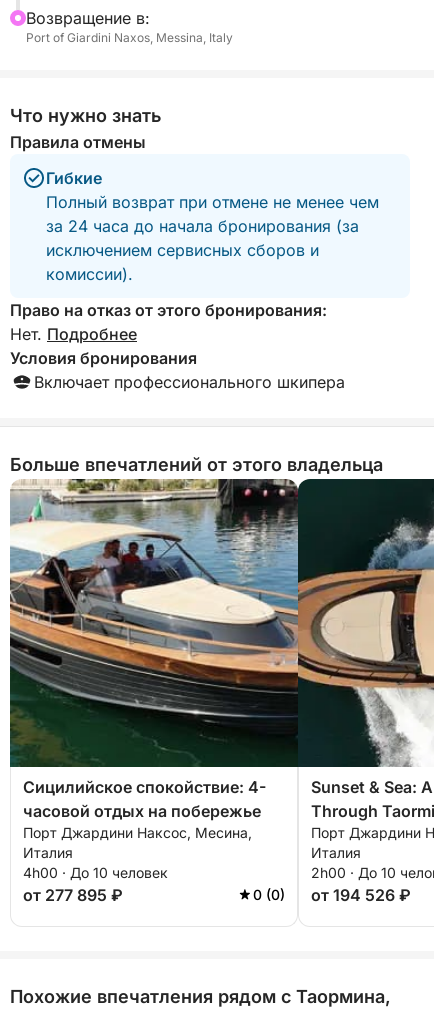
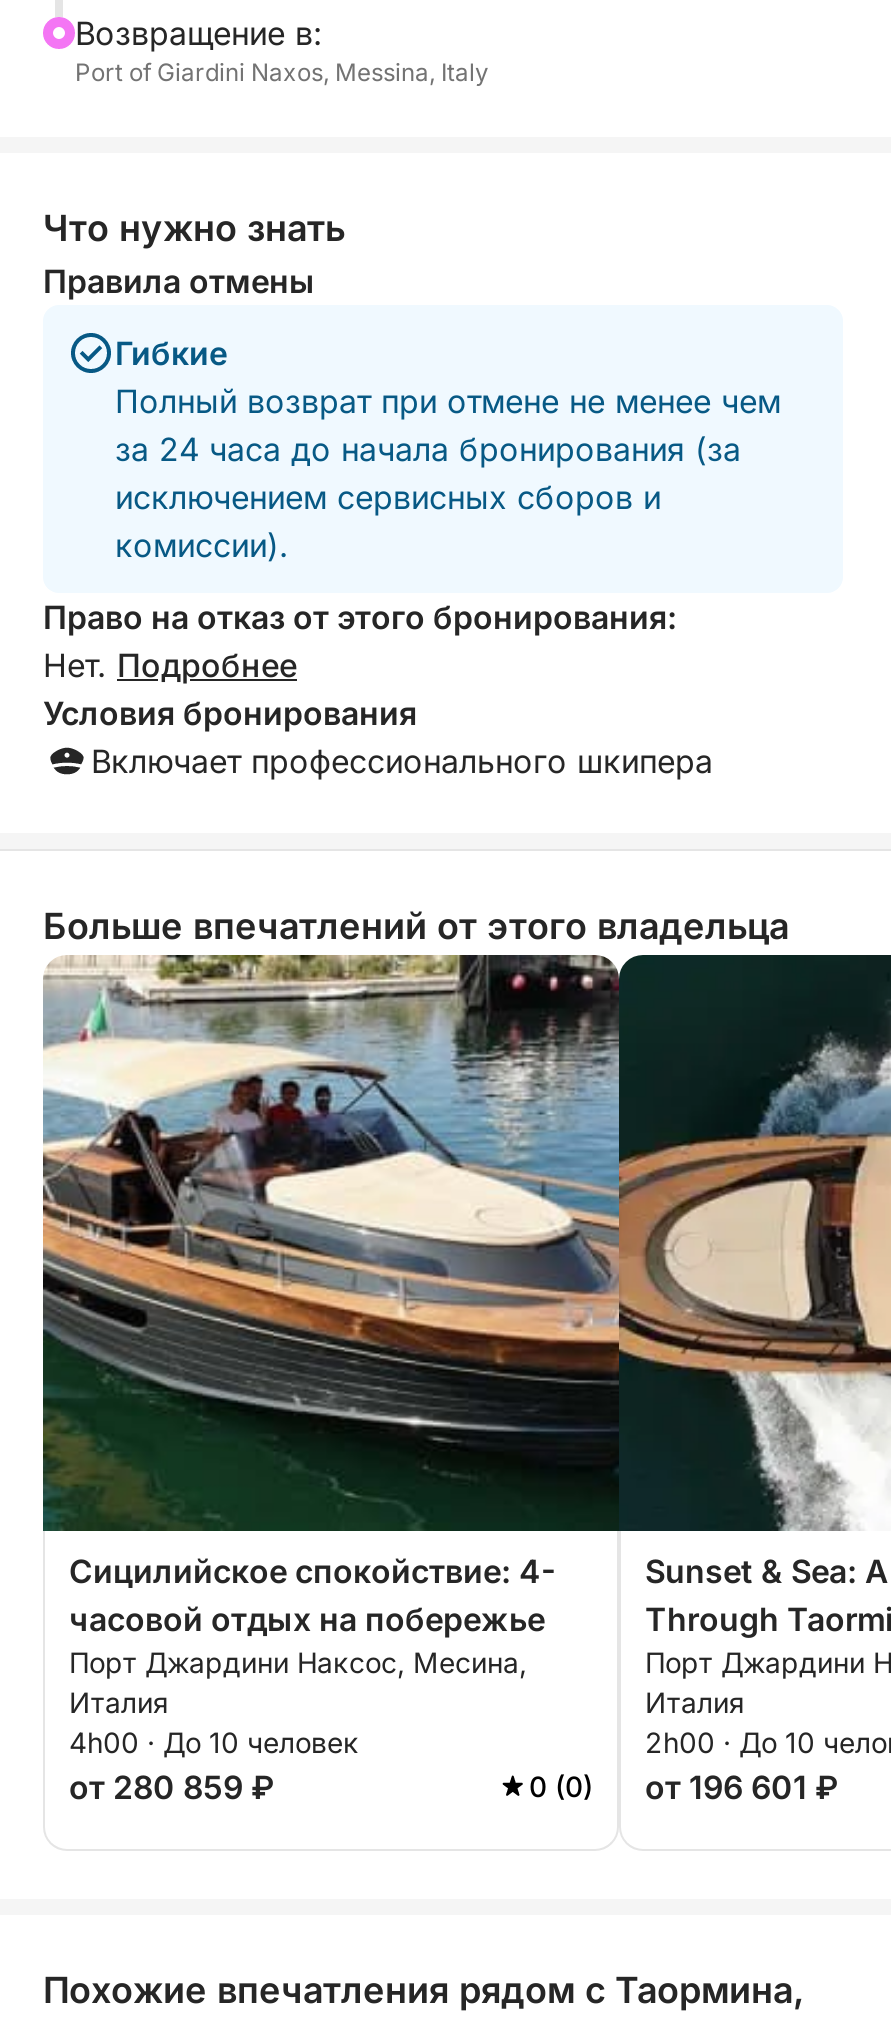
[23,885,123,905] от 277 895 ₽ -> [69,1767,275,1807] от 280 859 ₽
[253,885,411,905] 0 (0) от 194 526 ₽ -> [529,1767,839,1807] 0 (0) от 196 601 ₽

